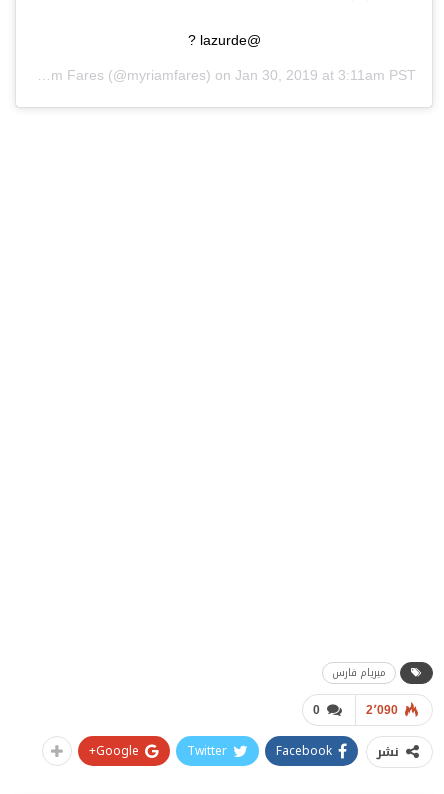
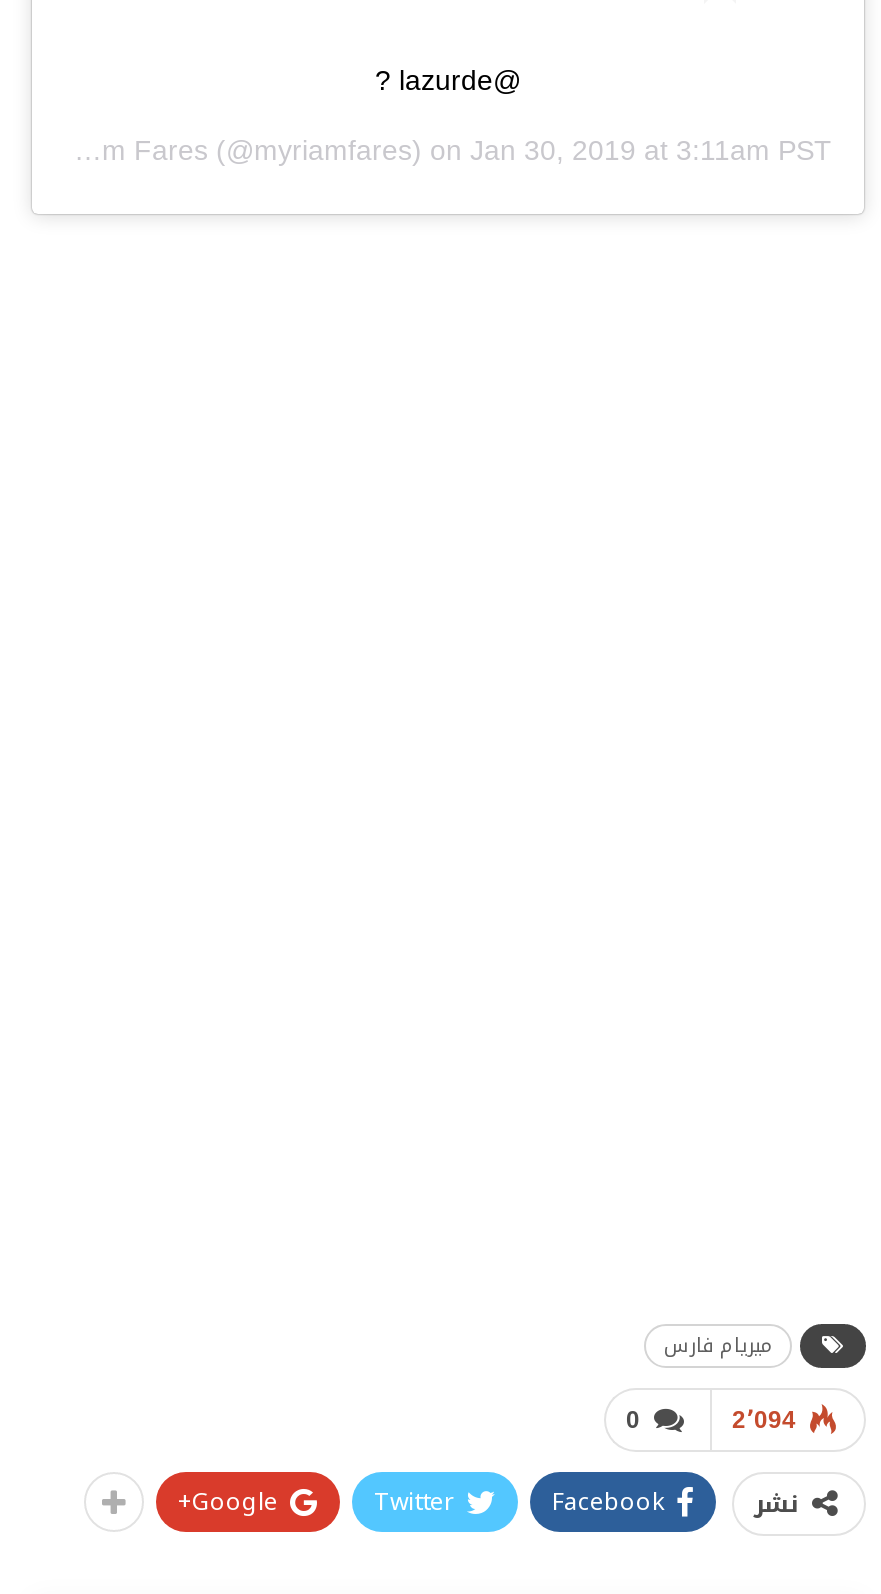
[366,703,398,717] 2٬090 -> [732,1407,796,1435] 2٬094

